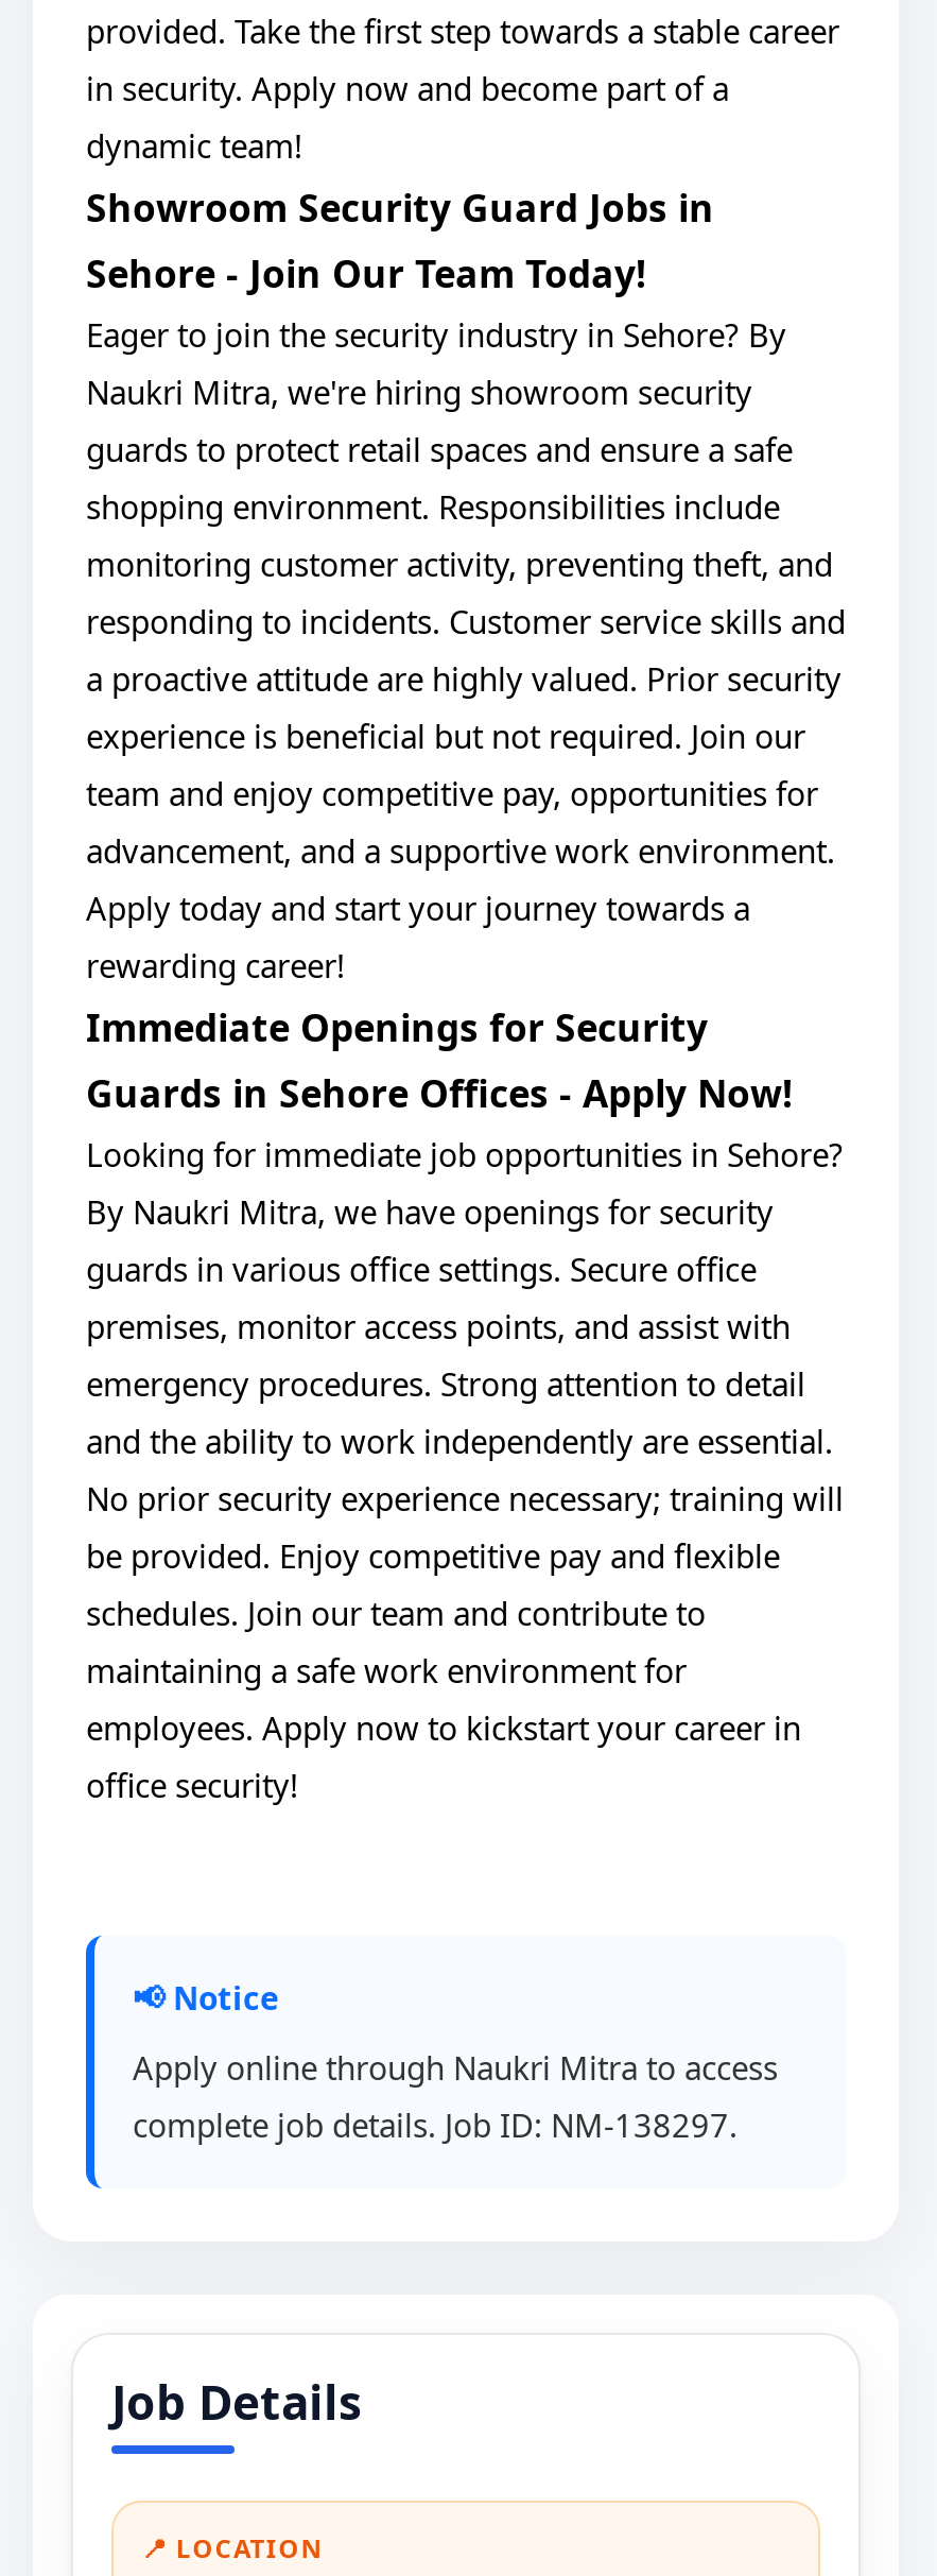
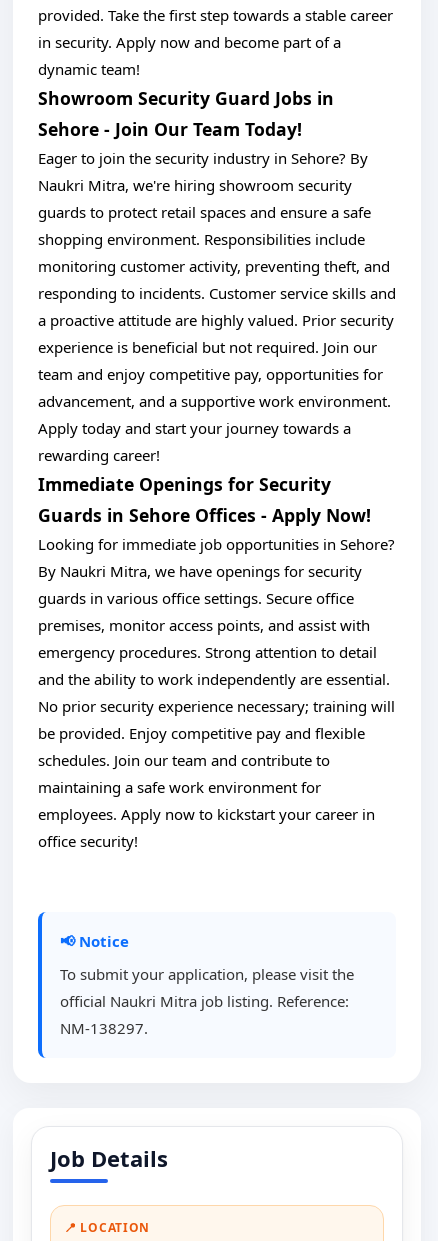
[133,2046,778,2146] Apply online through Naukri Mitra to access | complete job details. Job ID: NM-138297. -> [60,964,354,1038] To submit your application, please visit the | official Naukri Mitra job listing. Reference: | NM-138297.

